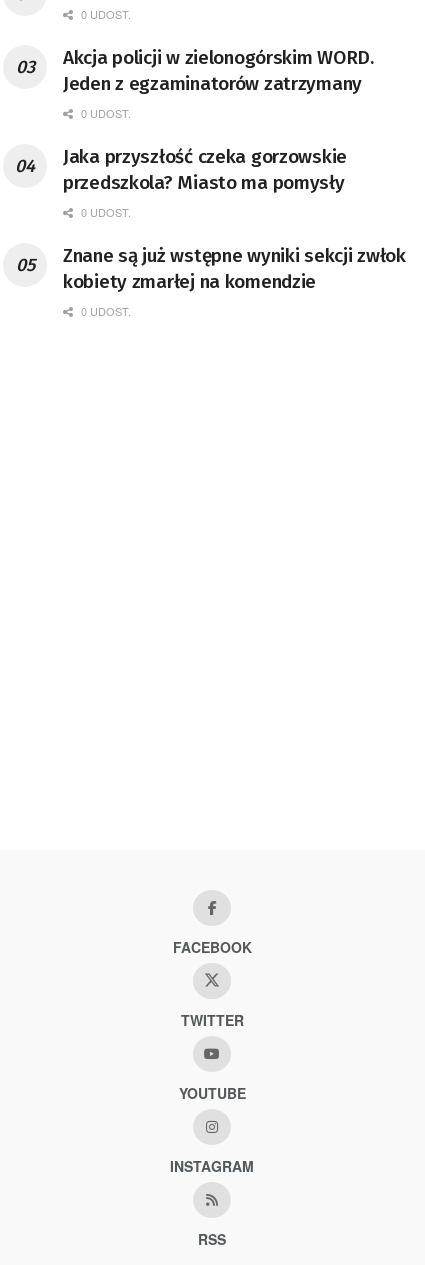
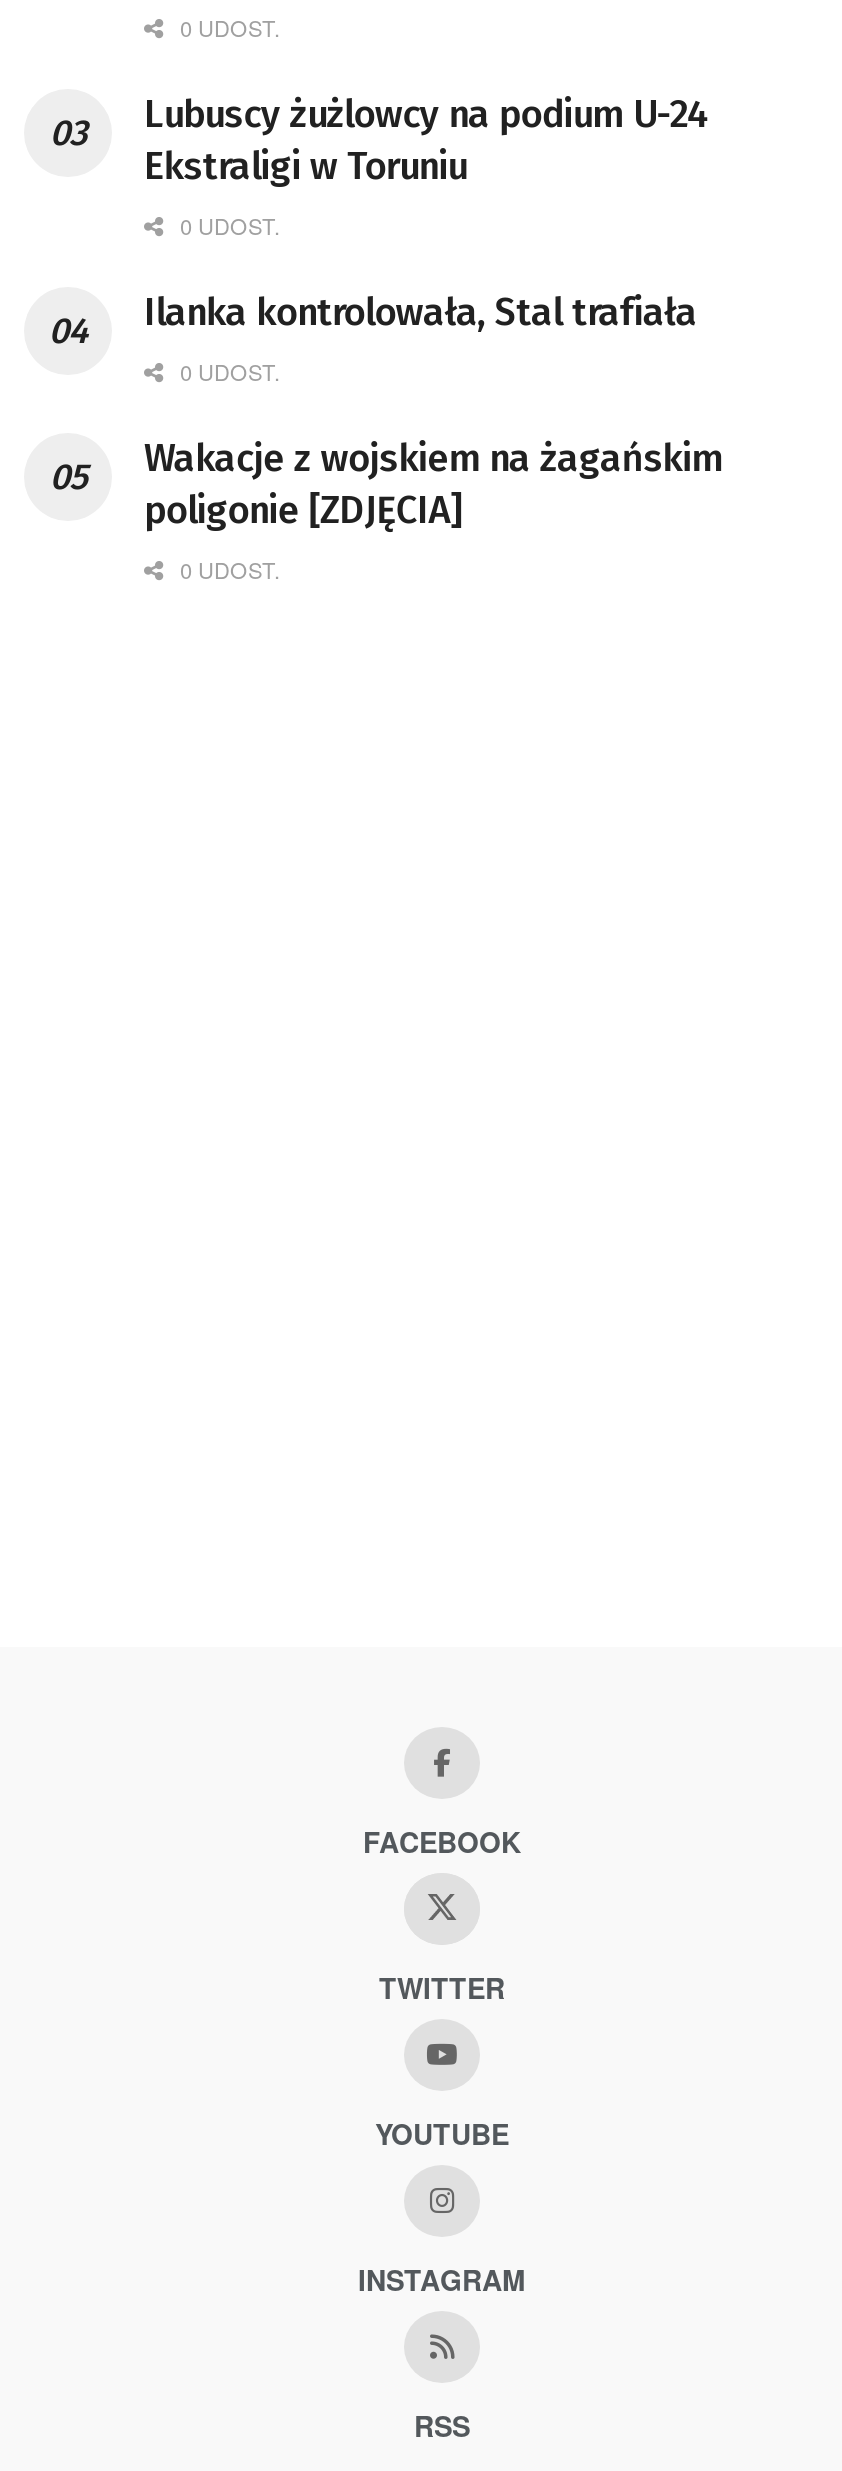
[63,46,374,95] Akcja policji w zielonogórskim WORD. | Jeden z egzaminatorów zatrzymany -> [144,92,709,190] Lubuscy żużlowcy na podium U-24 | Ekstraligi w Toruniu
[63,145,347,194] Jaka przyszłość czeka gorzowskie | przedszkola? Miasto ma pomysły -> [144,290,697,336] Ilanka kontrolowała, Stal trafiała
[63,244,406,293] Znane są już wstępne wyniki sekcji zwłok | kobiety zmarłej na komendzie -> [144,436,723,534] Wakacje z wojskiem na żagańskim | poligonie [ZDJĘCIA]

